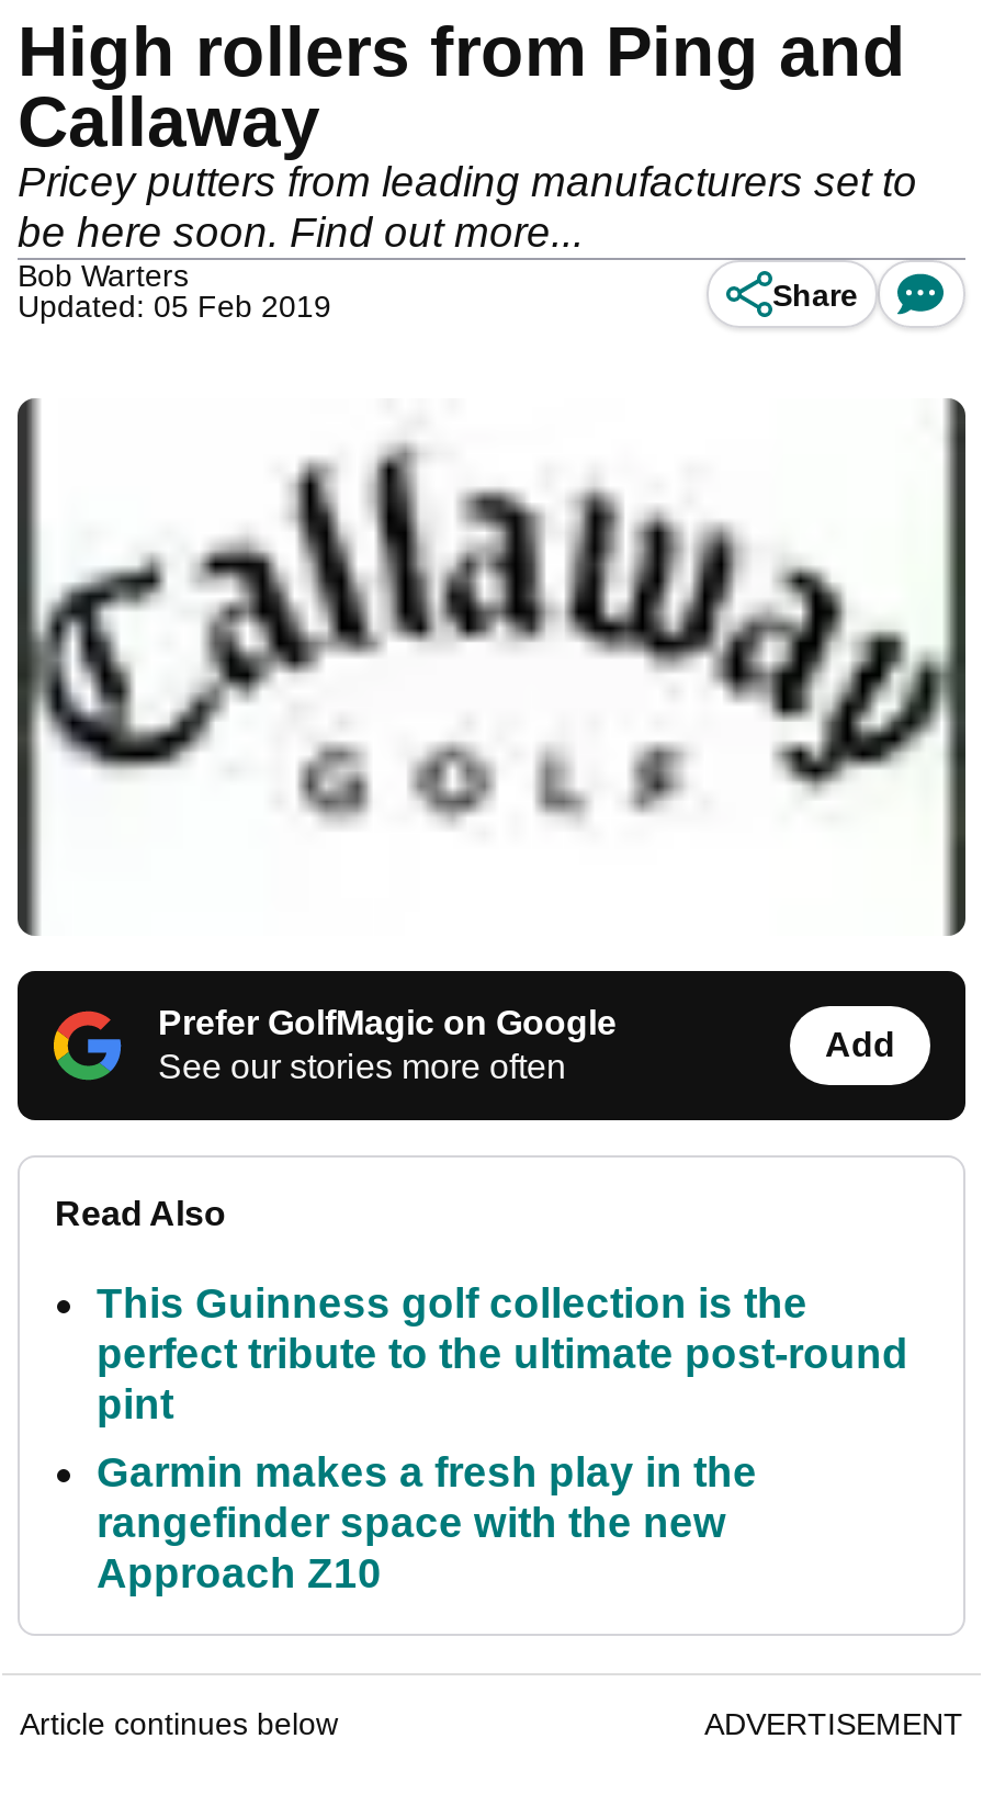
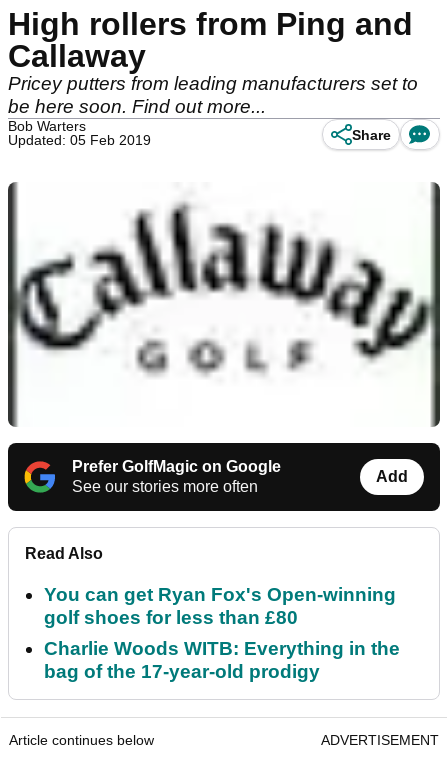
[97,1280,908,1427] This Guinness golf collection is the | perfect tribute to the ultimate post-round | pint -> [44,584,396,628] You can get Ryan Fox's Open-winning | golf shoes for less than £80
[97,1449,757,1596] Garmin makes a fresh play in the | rangefinder space with the new | Approach Z10 -> [44,638,400,682] Charlie Woods WITB: Everything in the | bag of the 17-year-old prodigy

